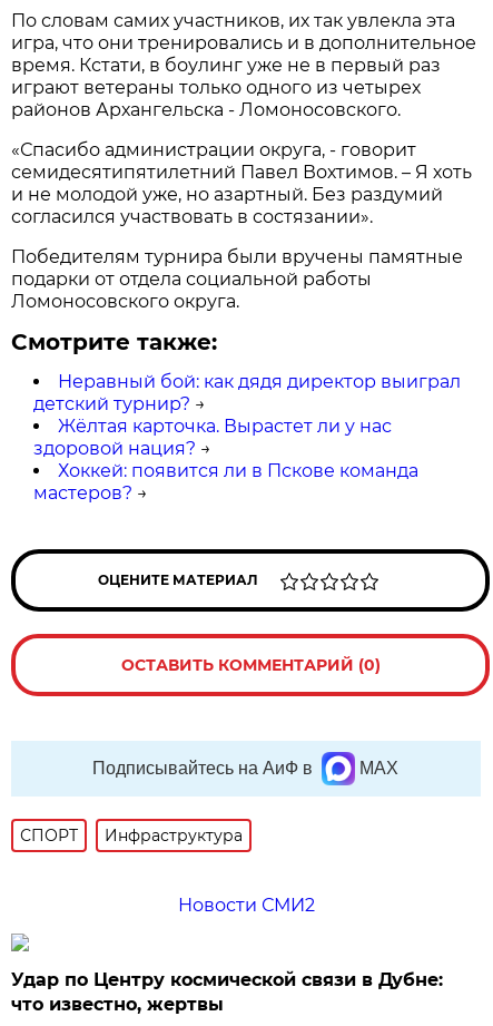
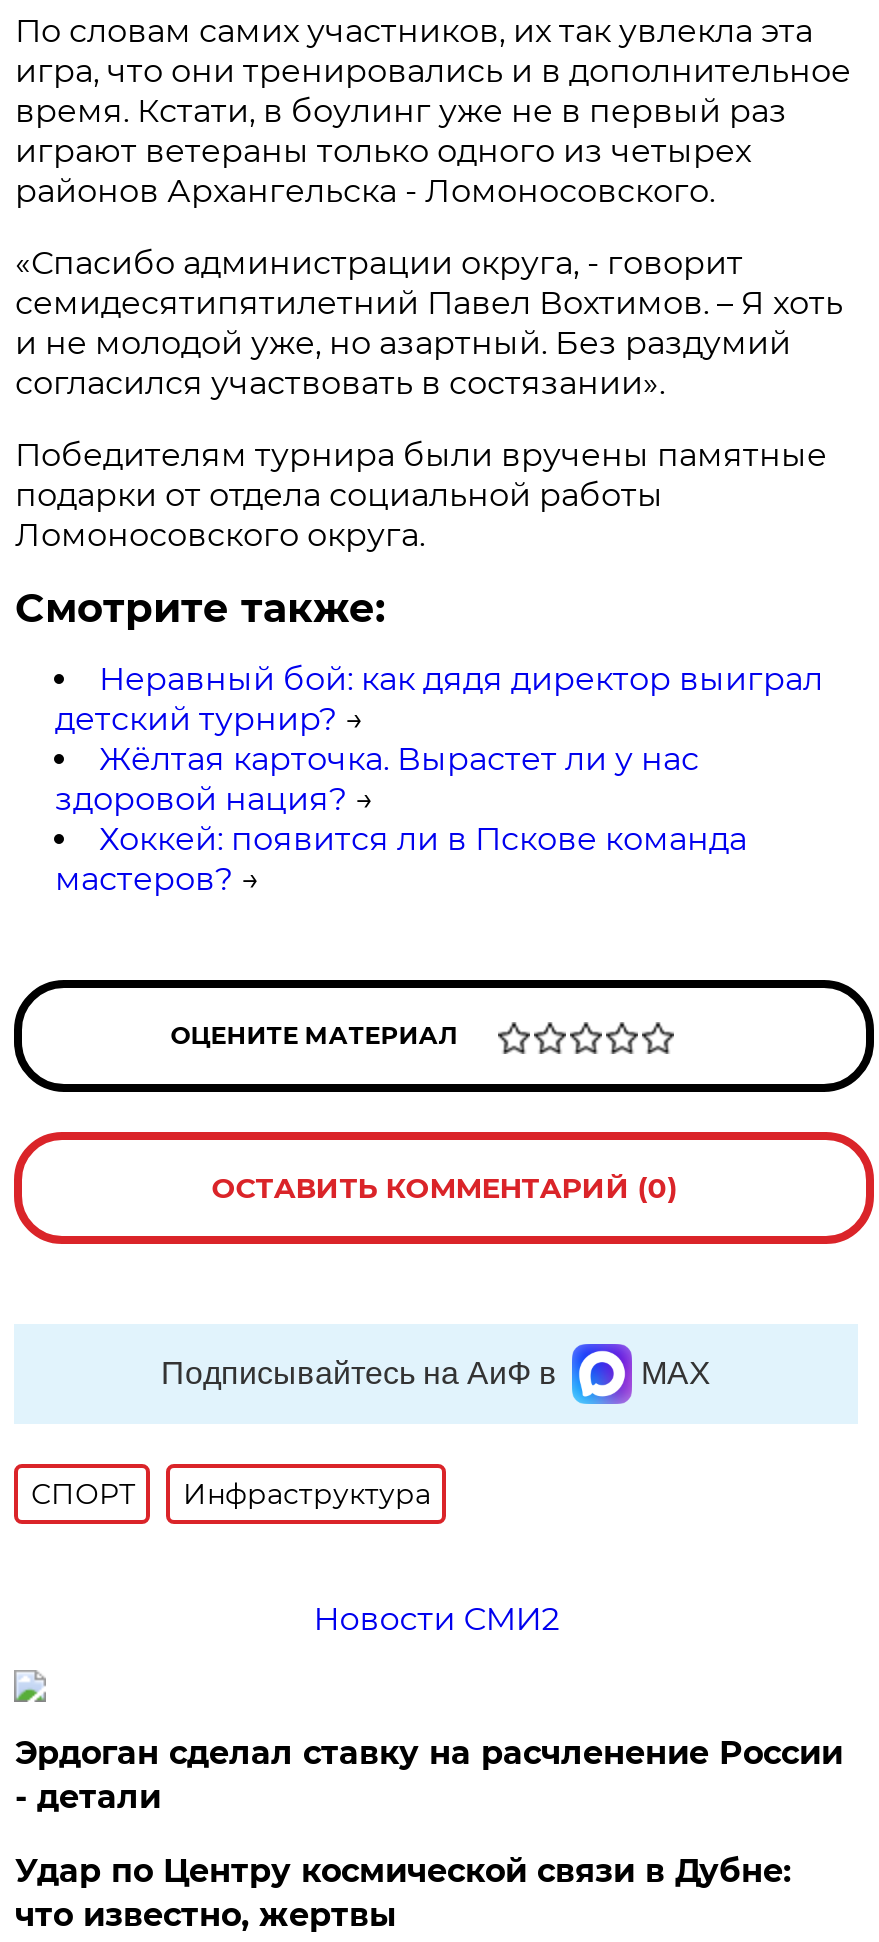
none -> [15,1734,843,1816] Эрдоган сделал ставку на расчленение России | - детали

